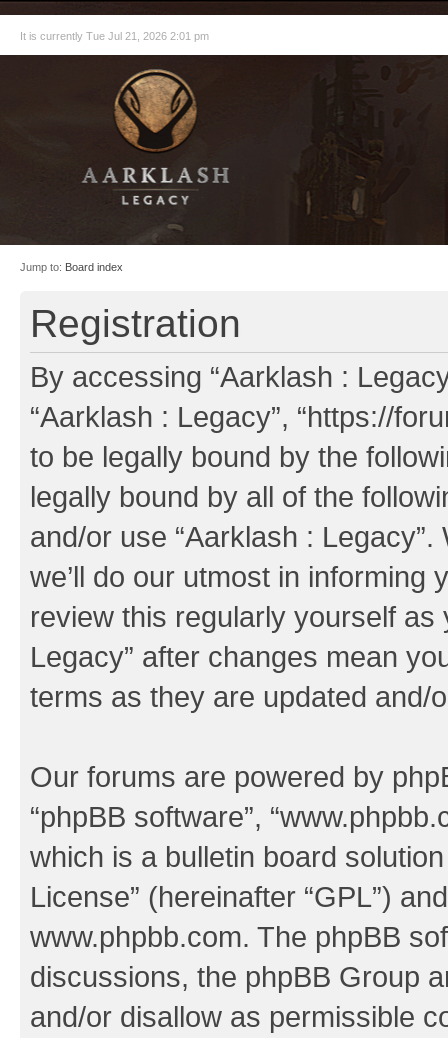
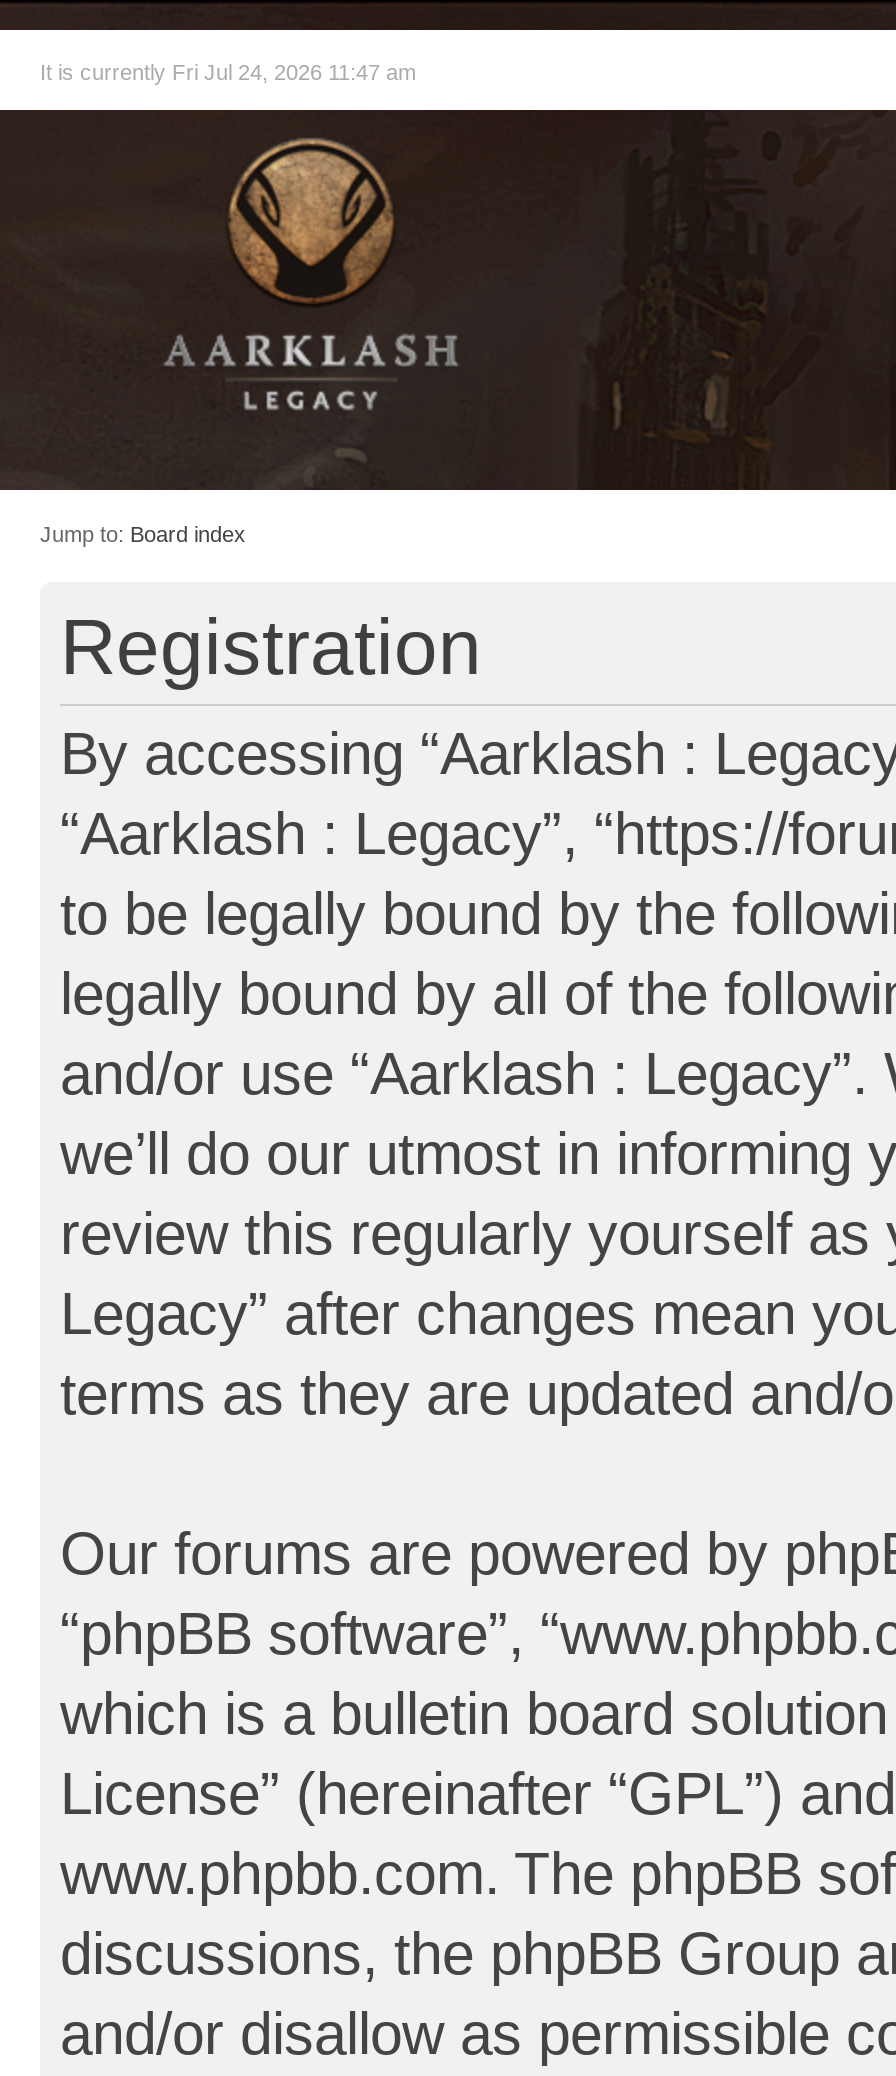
[20,30,209,42] It is currently Tue Jul 21, 2026 2:01 pm -> [40,60,416,84] It is currently Fri Jul 24, 2026 11:47 am

